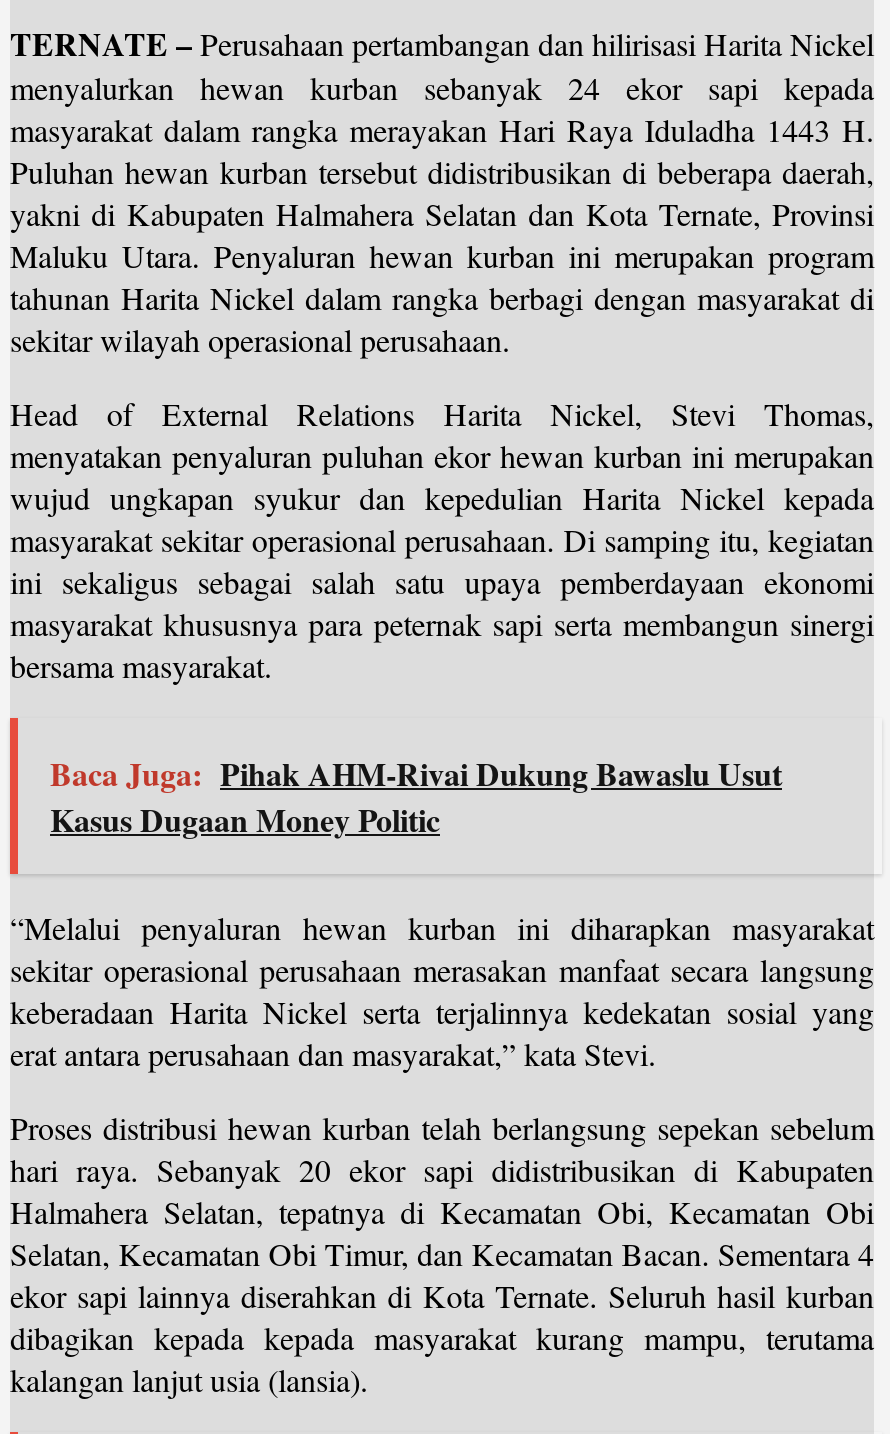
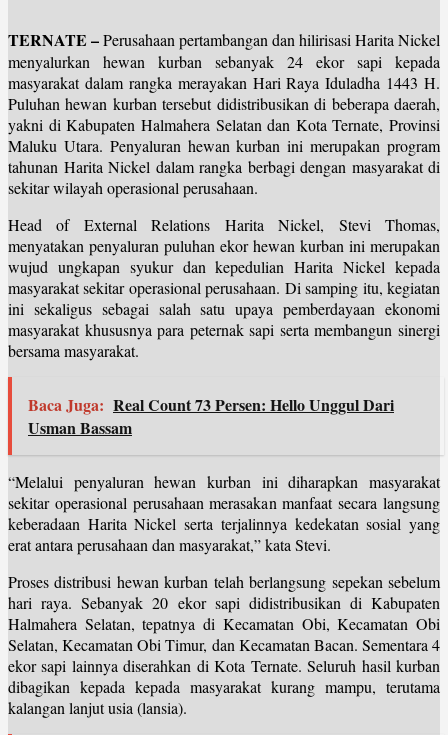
[50,749,782,841] Baca Juga: Pihak AHM-Rivai Dukung Bawaslu Usut | Kasus Dugaan Money Politic -> [28,392,394,438] Baca Juga: Real Count 73 Persen: Hello Unggul Dari | Usman Bassam

